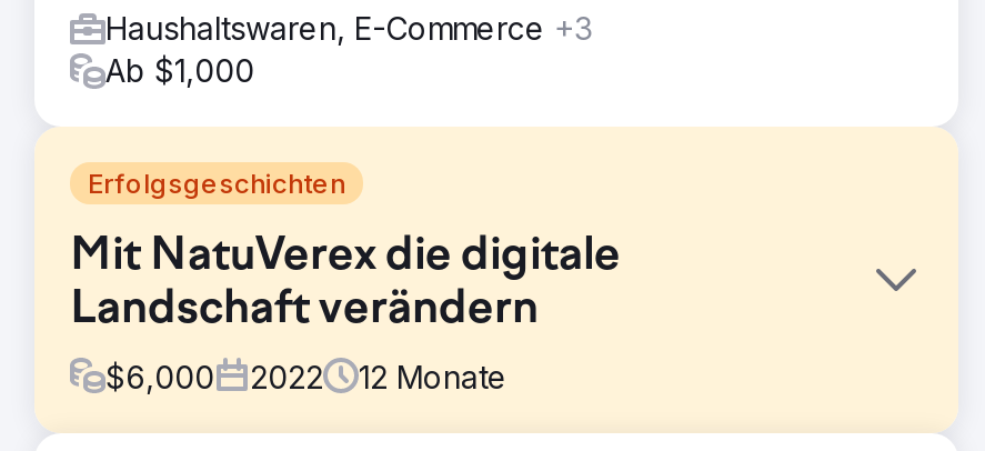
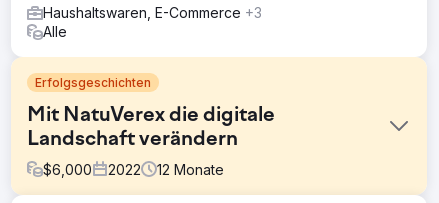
[105,50,254,88] Ab $1,000 -> [43,23,67,40] Alle

